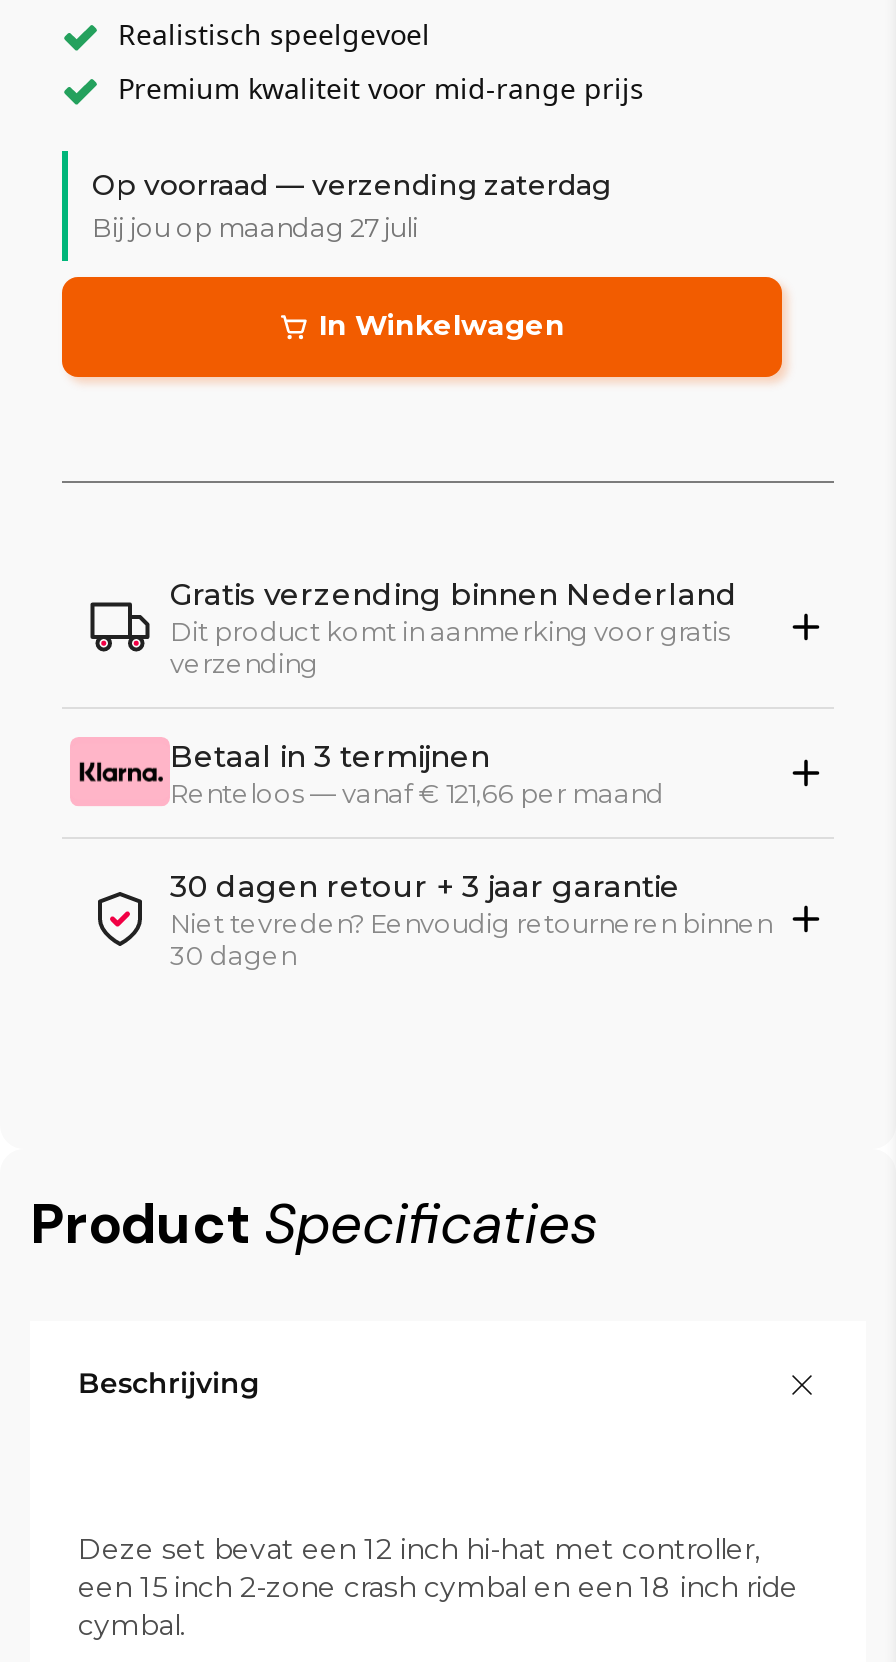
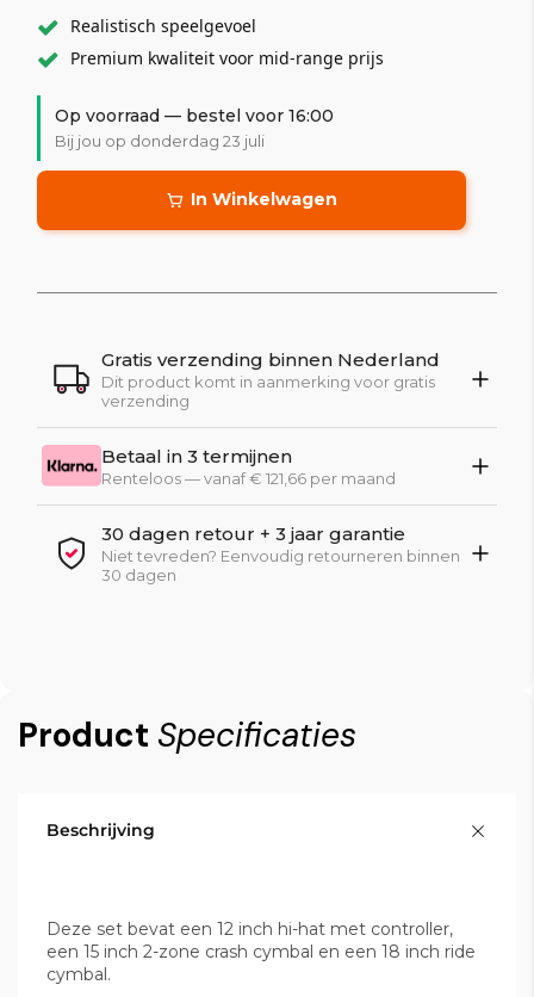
[92,166,610,242] Op voorraad — verzending zaterdag | Bij jou op maandag 27 juli -> [55,104,334,150] Op voorraad — bestel voor 16:00 | Bij jou op donderdag 23 juli

